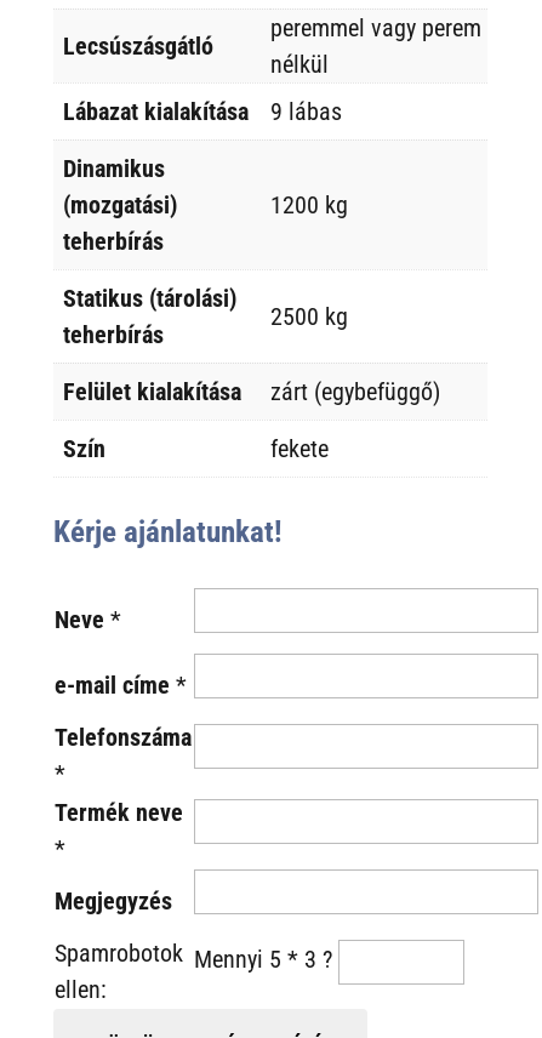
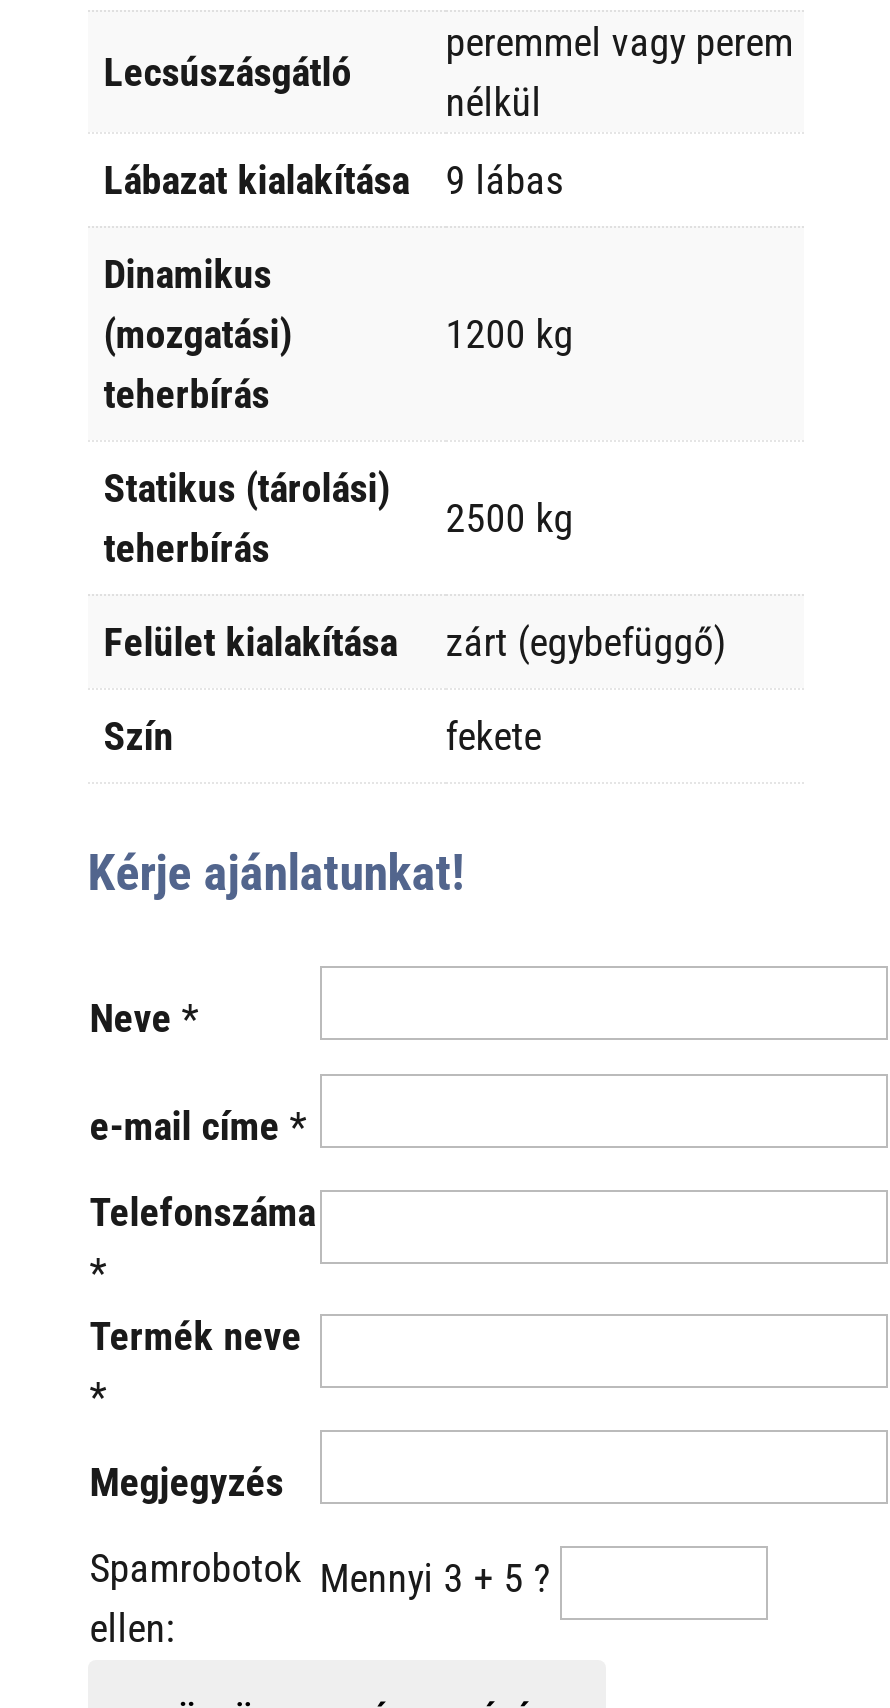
[54,939,332,974] Spamrobotok Mennyi 5 * 3 ? -> [90,1545,550,1603] Spamrobotok Mennyi 3 + 5 ?

